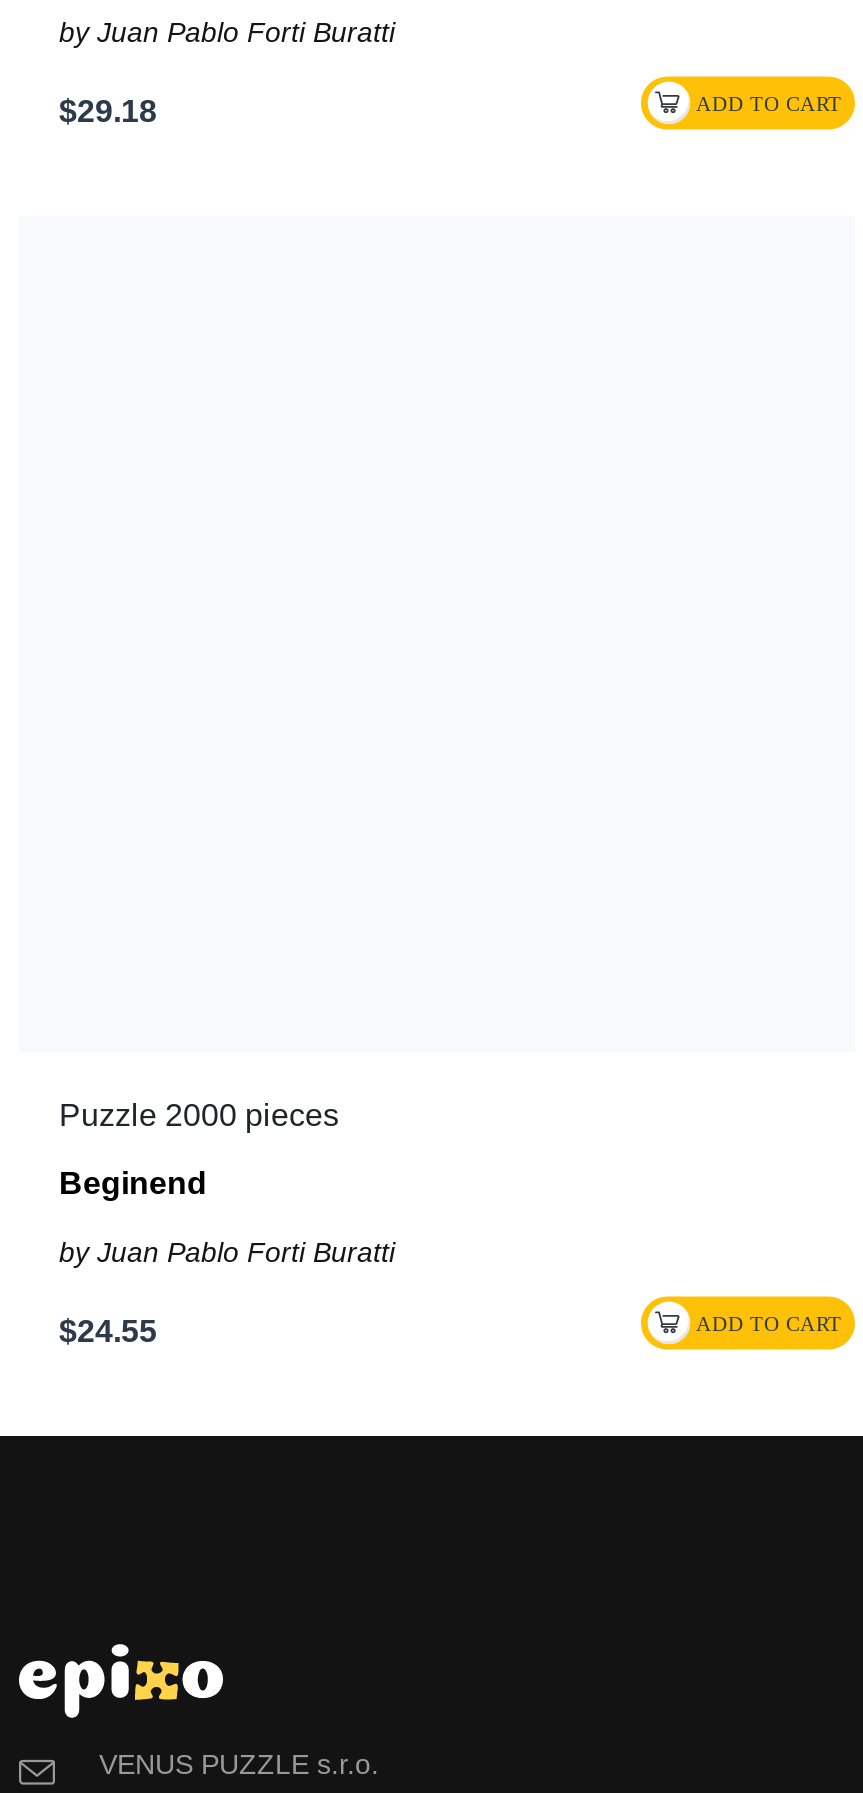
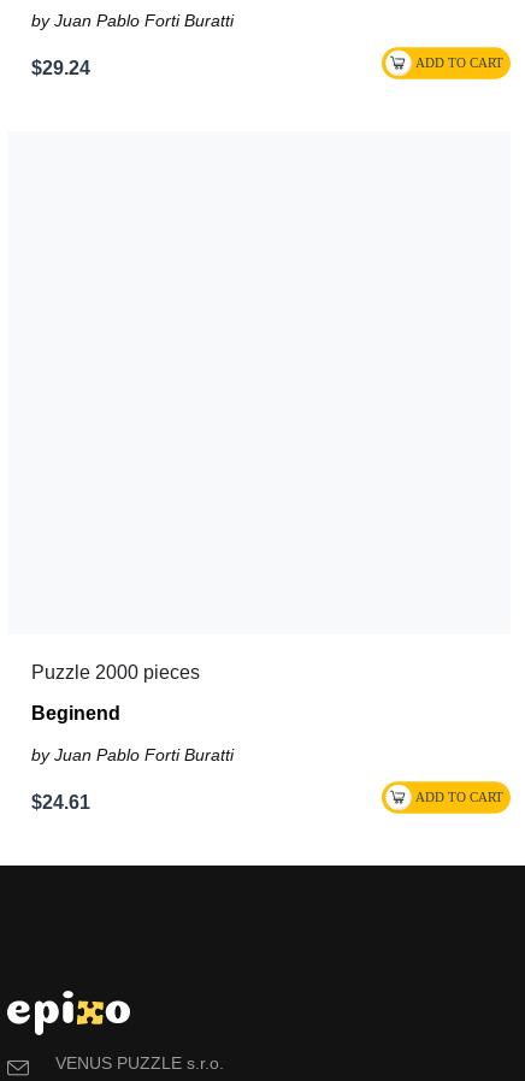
[59,94,157,128] $29.18 -> [31,58,90,78] $29.24
[59,1314,157,1348] $24.55 -> [31,792,90,812] $24.61

